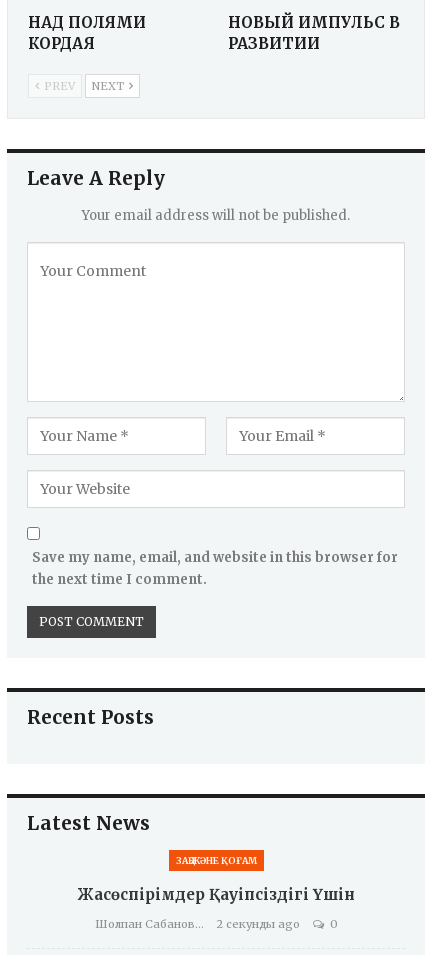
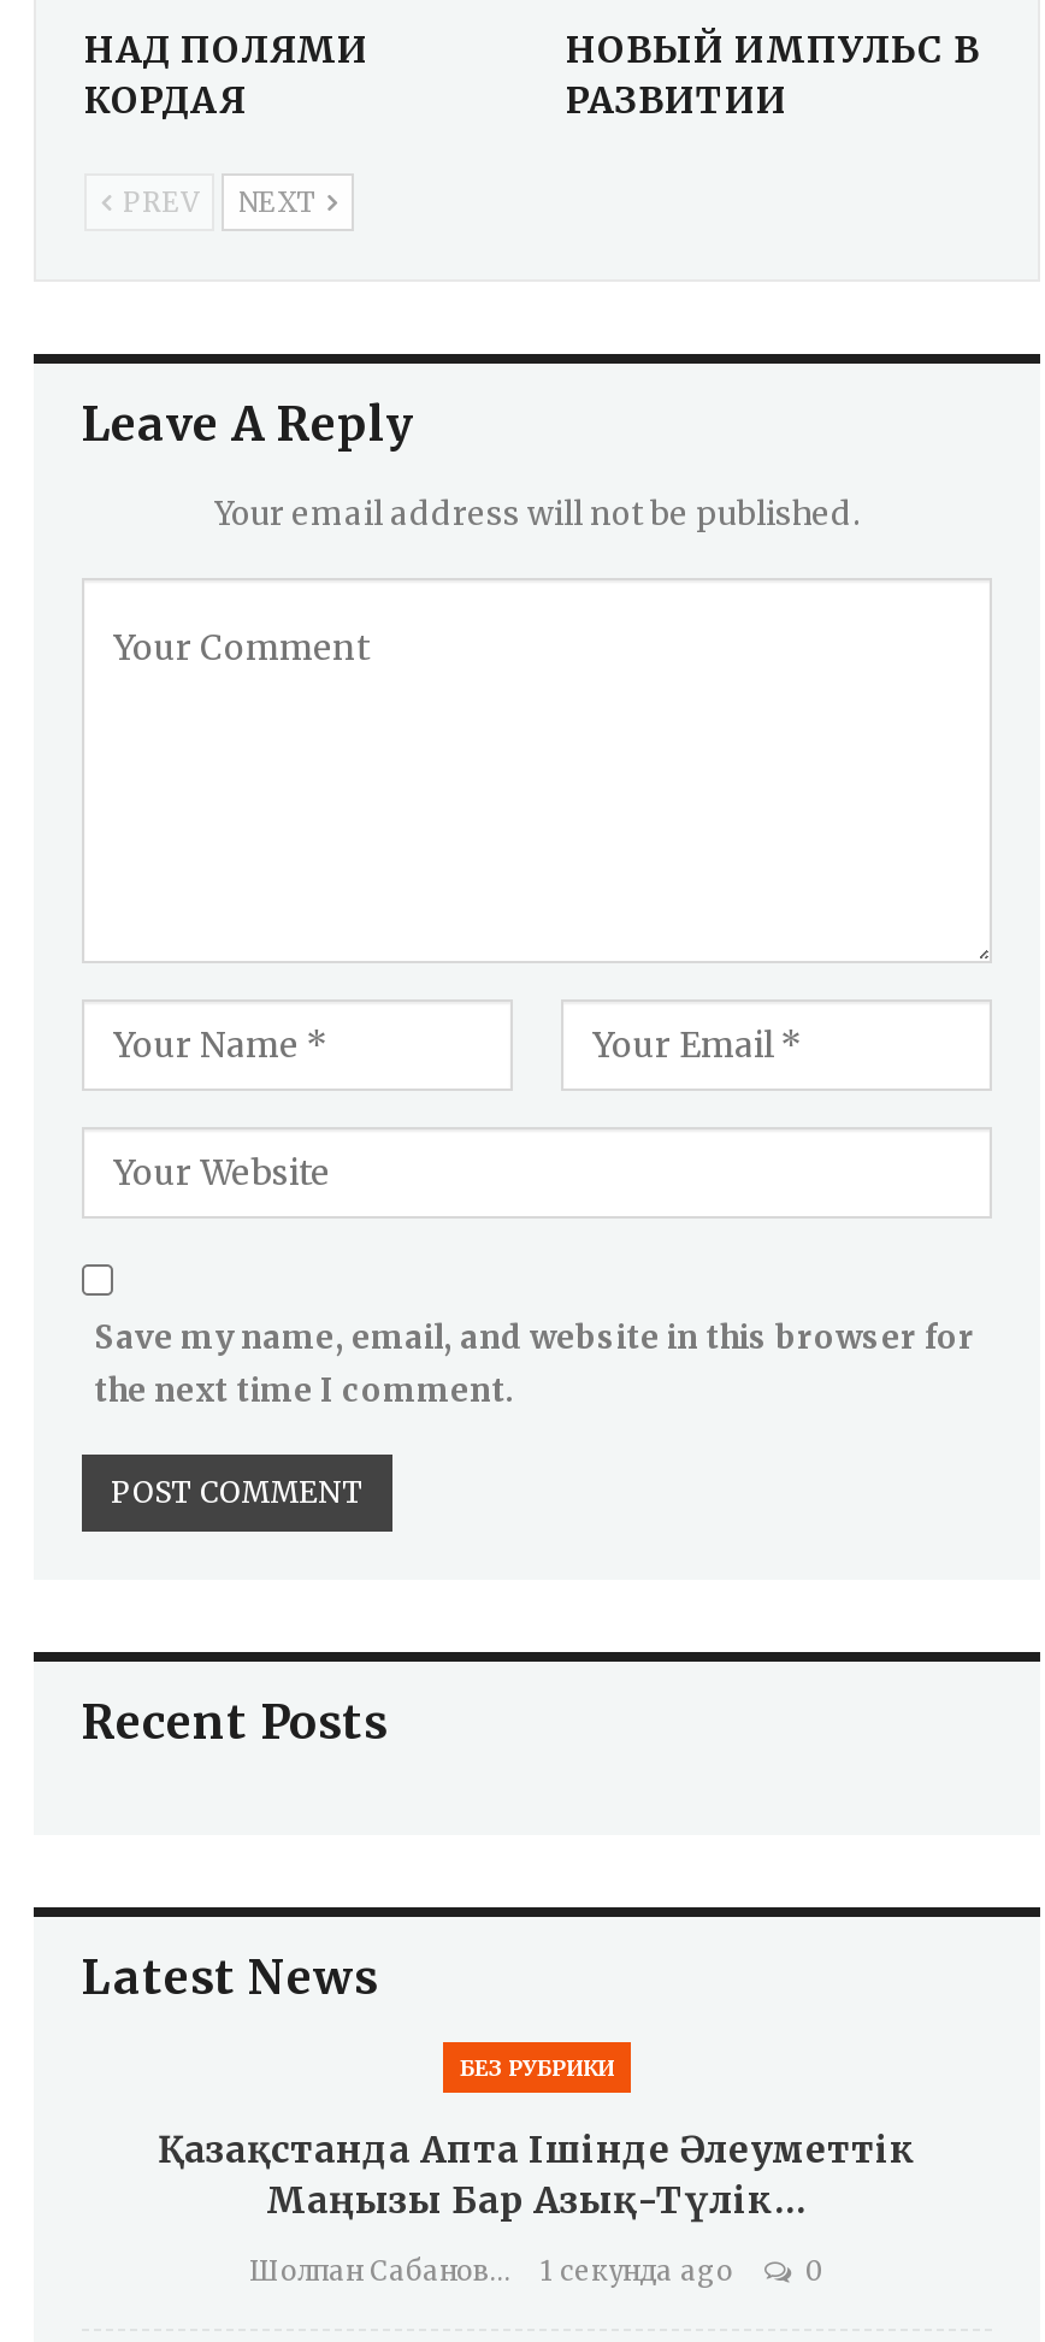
[175,855,256,866] ЗАҢ ЖӘНЕ ҚОҒАМ -> [460,2055,614,2082] БЕЗ РУБРИКИ
[77,885,355,904] Жасөспірімдер Қауіпсіздігі Үшін -> [158,2127,916,2224] Қазақстанда Апта Ішінде Әлеуметтік | Маңызы Бар Азық-Түлік…
[215,917,299,931] 2 секунды ago -> [541,2255,733,2289] 1 секунда ago

